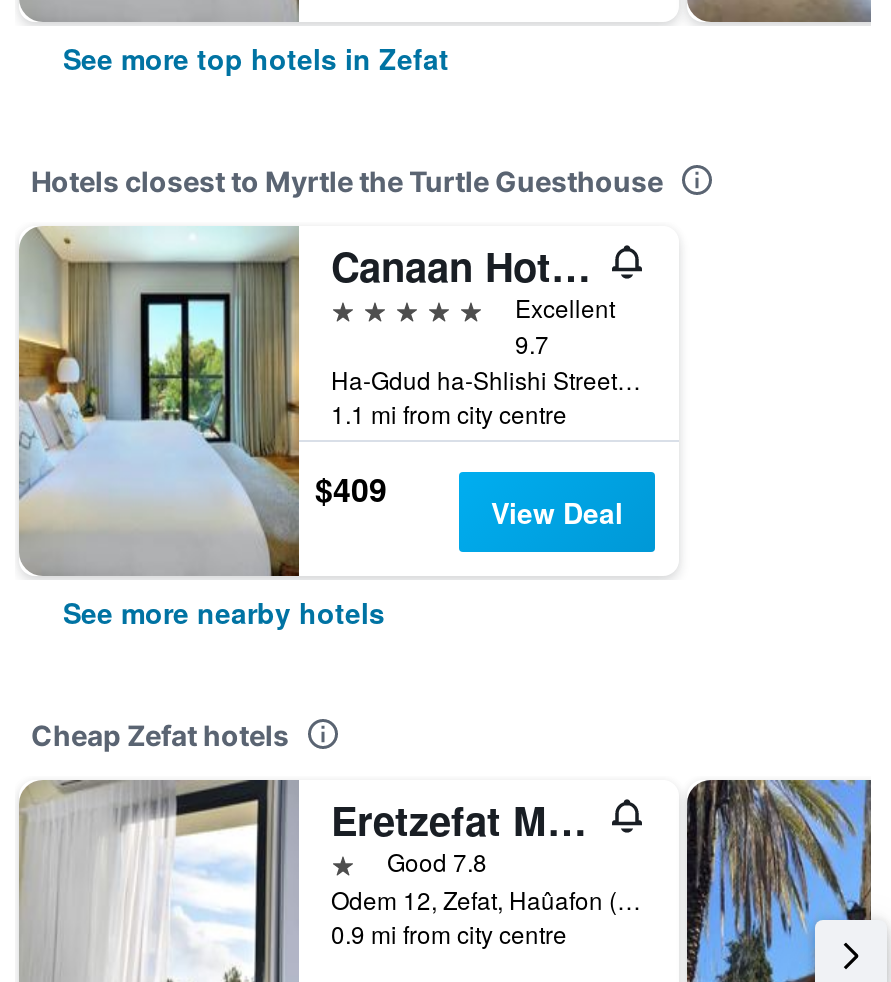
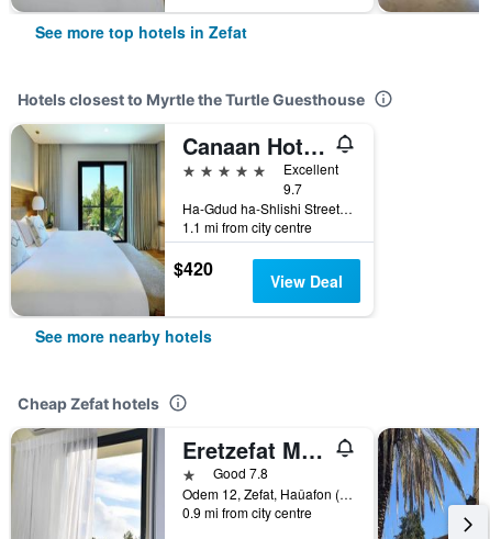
[315,466,387,512] $409 -> [174,256,213,281] $420

